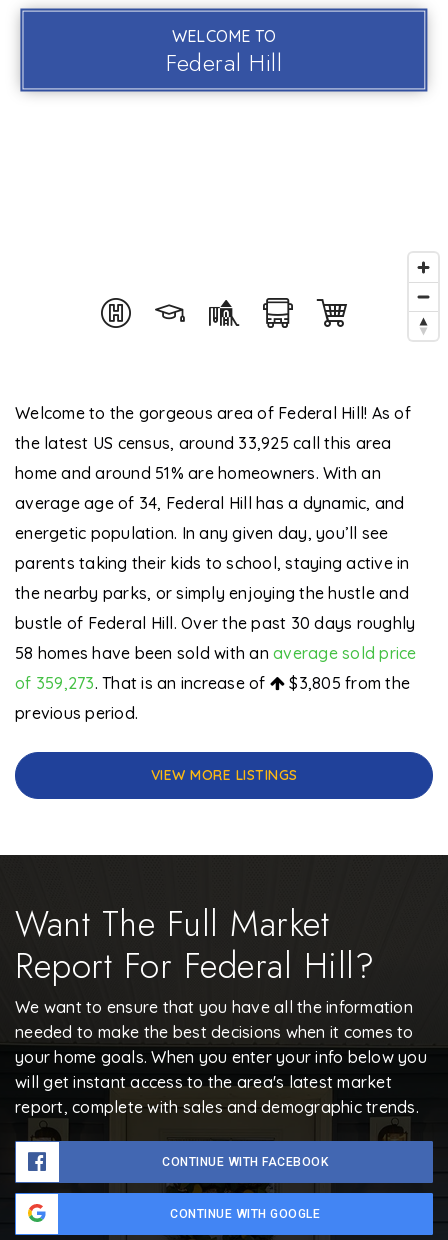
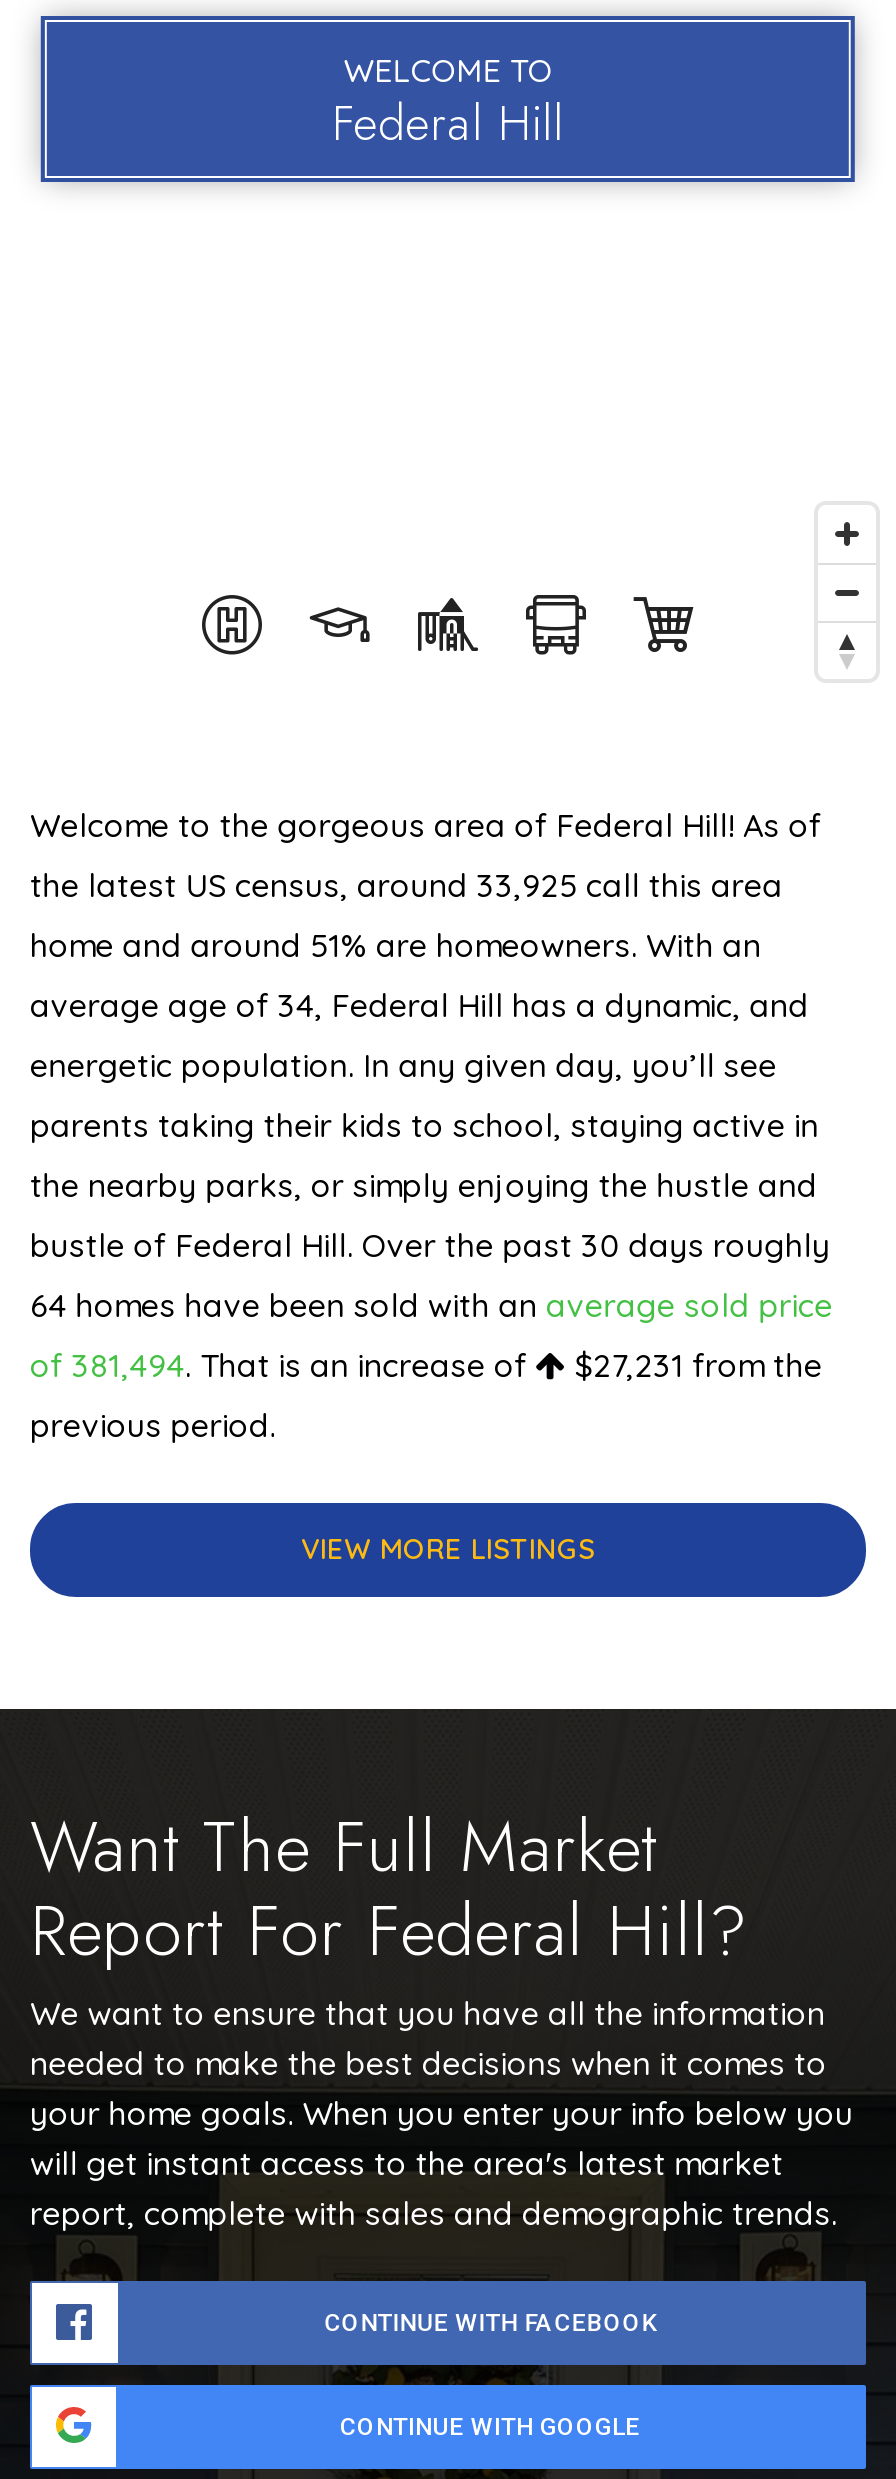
[15,643,416,663] 58 homes have been sold with an average sold price -> [30,1285,833,1325] 64 homes have been sold with an average sold price
[15,673,270,693] of 359,273. That is an increase of -> [30,1345,536,1385] of 381,494. That is an increase of
[285,673,410,693] $3,805 from the -> [566,1345,822,1385] $27,231 from the

